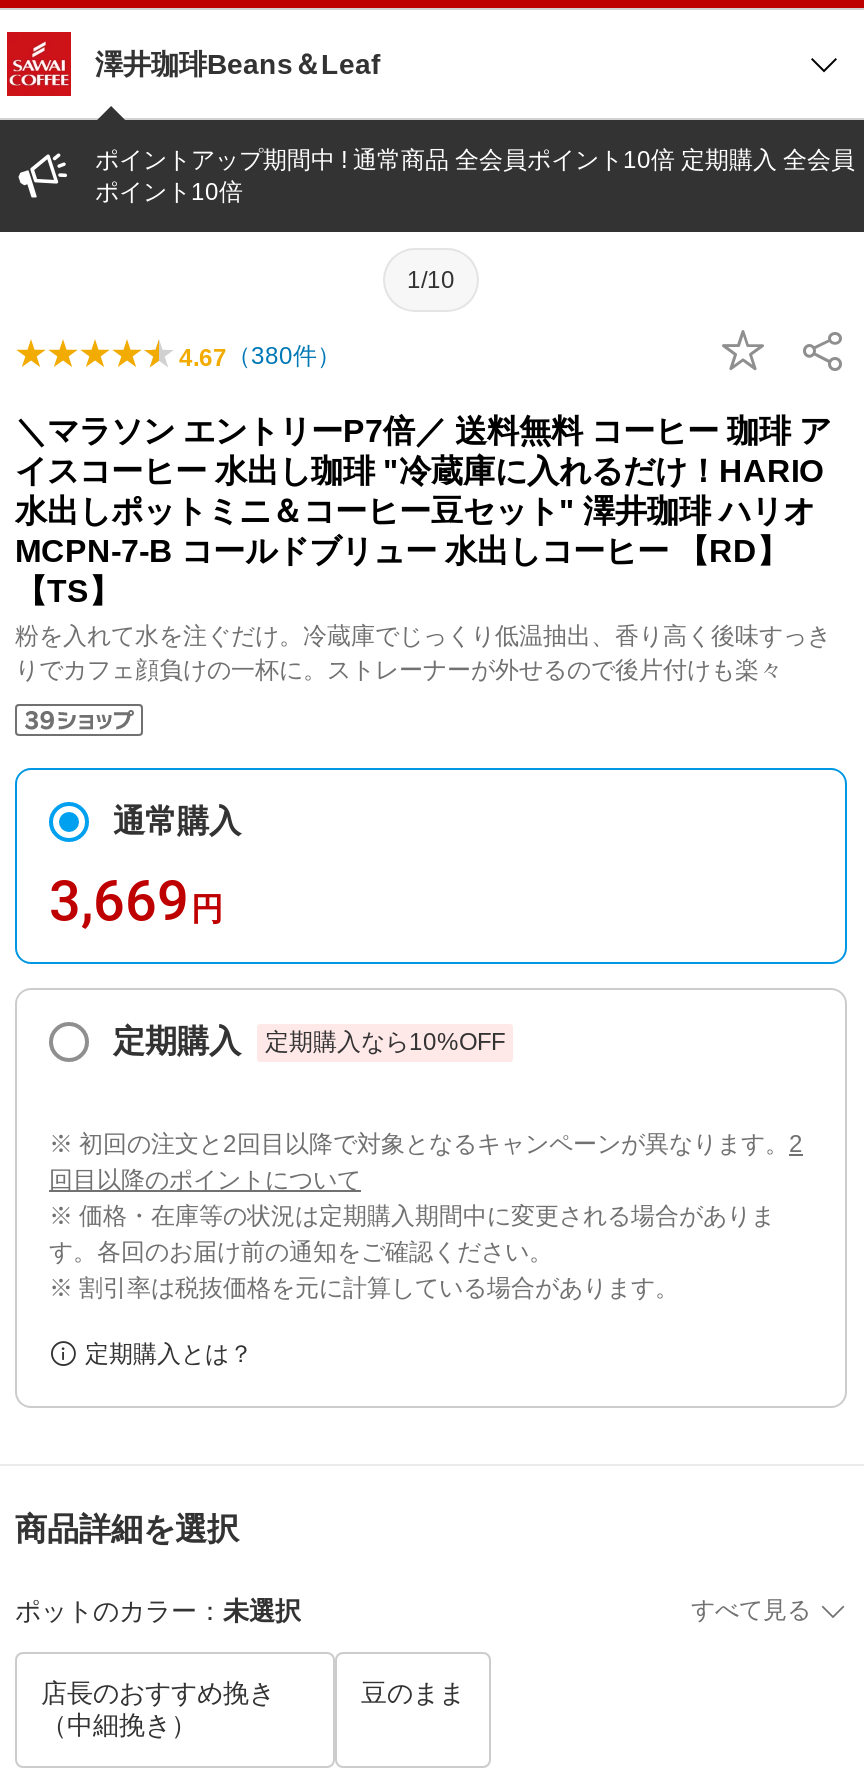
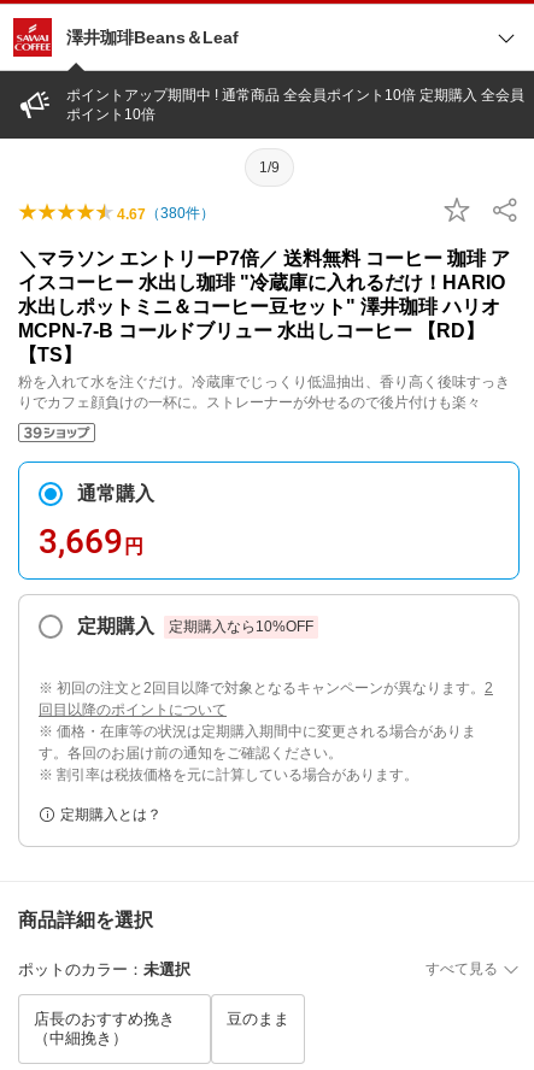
[407,265,455,293] 1/10 -> [259,158,279,175] 1/9

